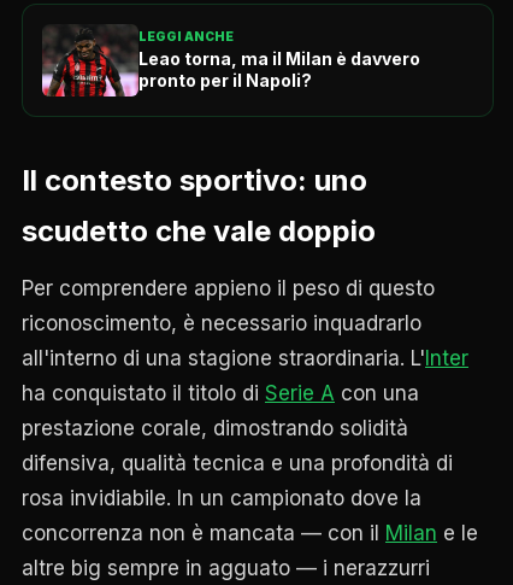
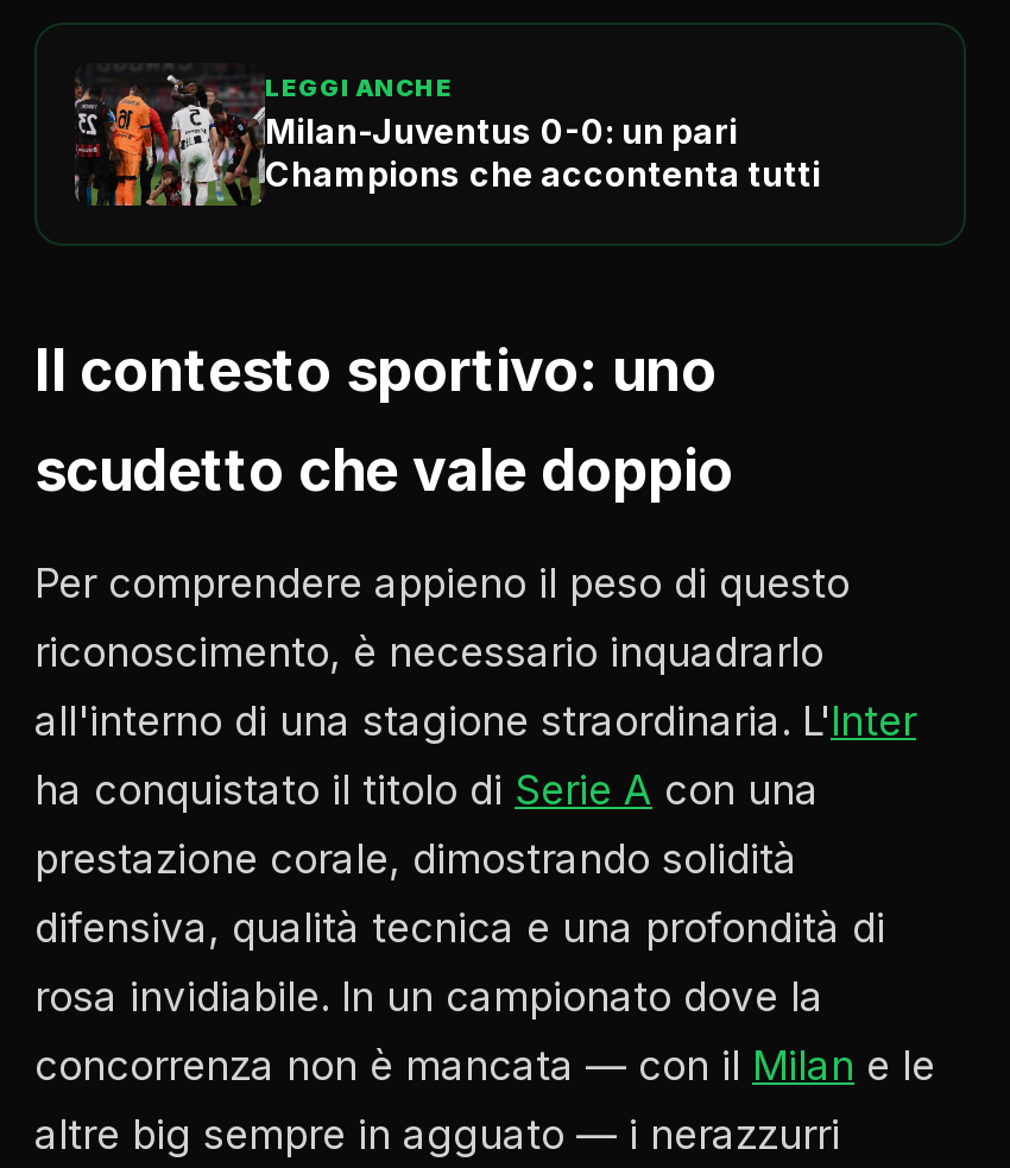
[41,25,420,98] [image] | Leao torna, ma il Milan è davvero | pronto per il Napoli? -> [75,68,821,208] [image] | Milan-Juventus 0-0: un pari | Champions che accontenta tutti

